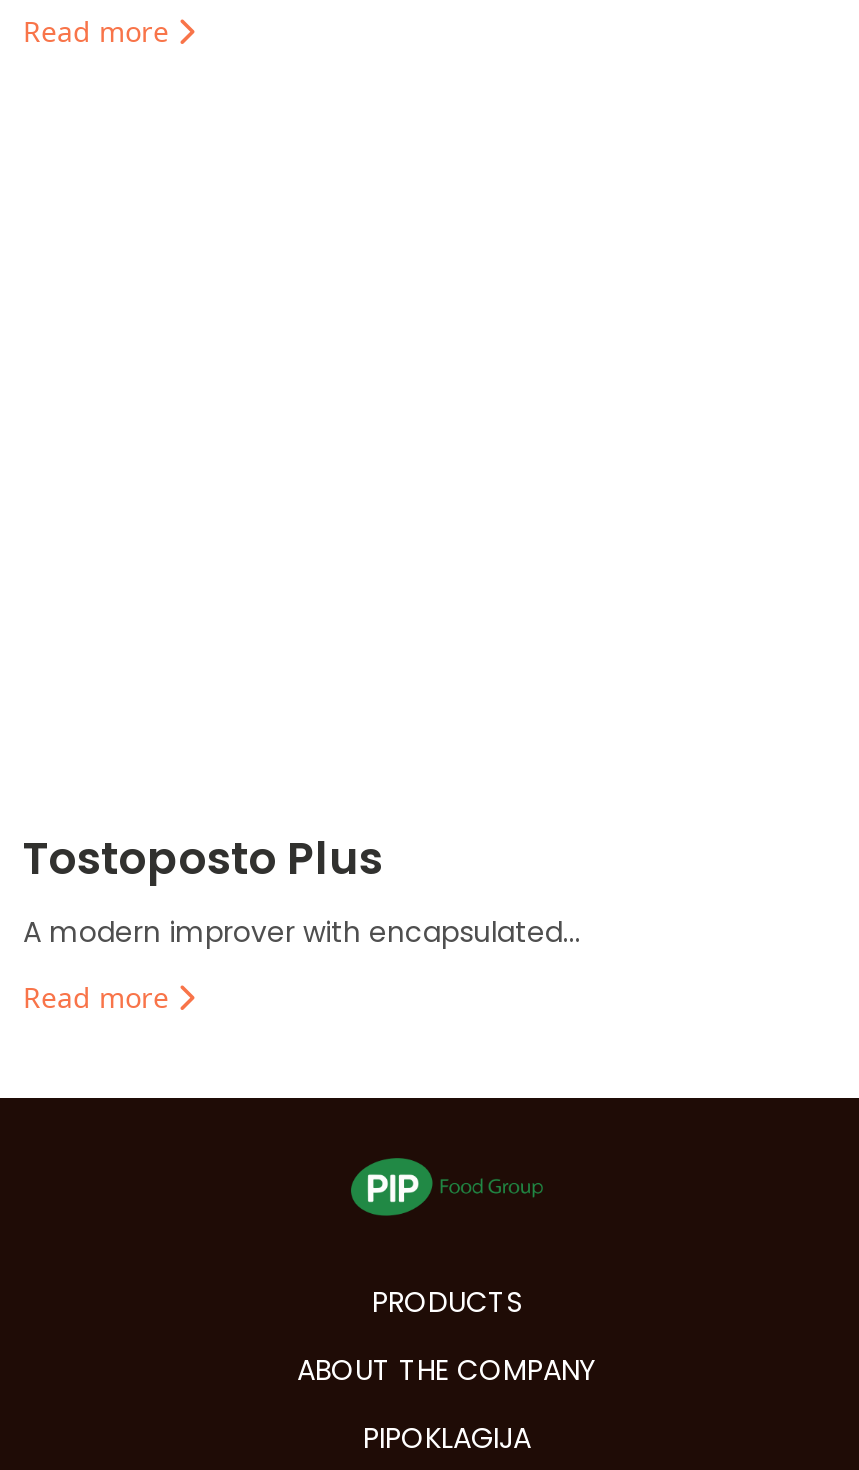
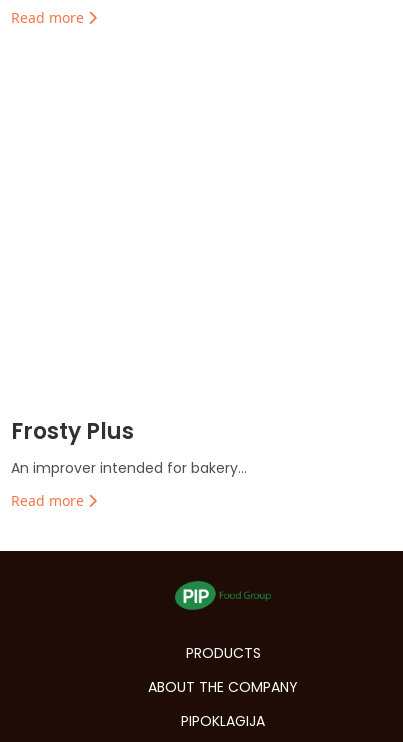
[23,828,581,952] Tostoposto Plus | A modern improver with encapsulated... -> [11,416,247,478] Frosty Plus | An improver intended for bakery...

